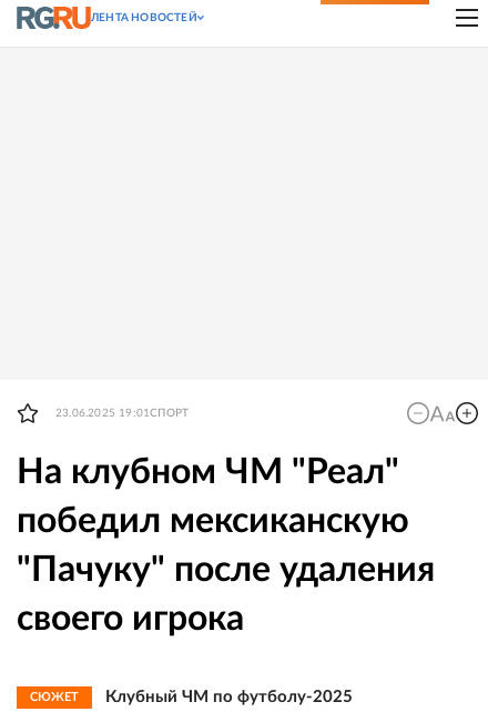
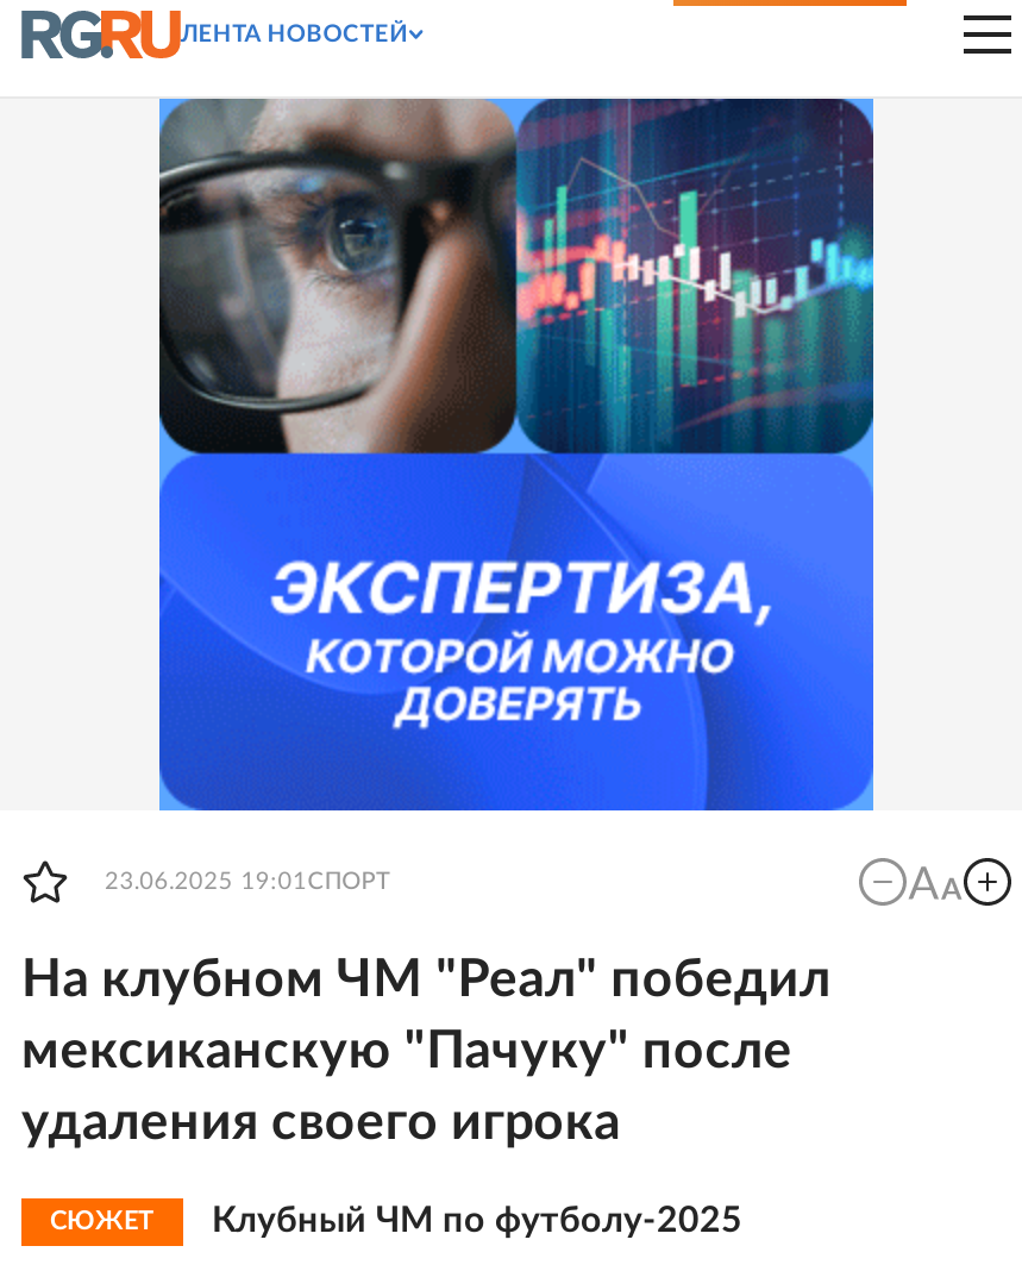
none -> [157,96,876,813] [image]

